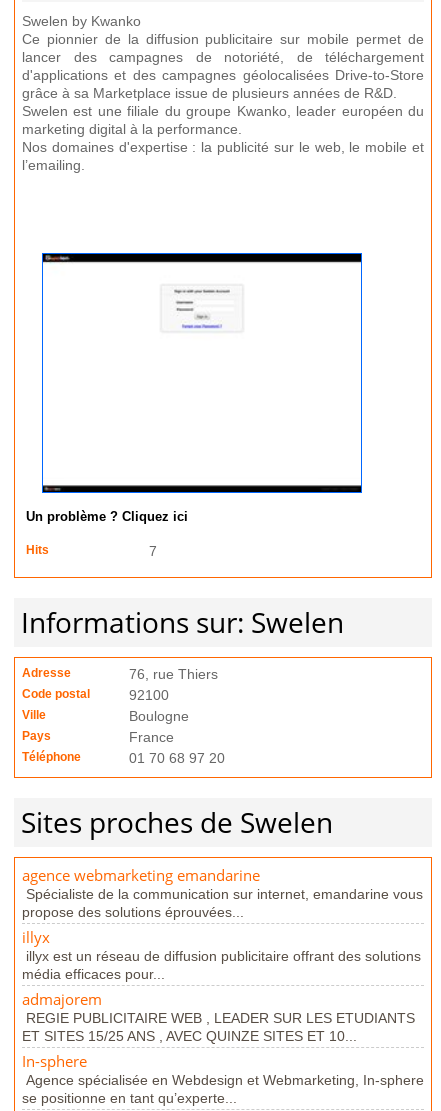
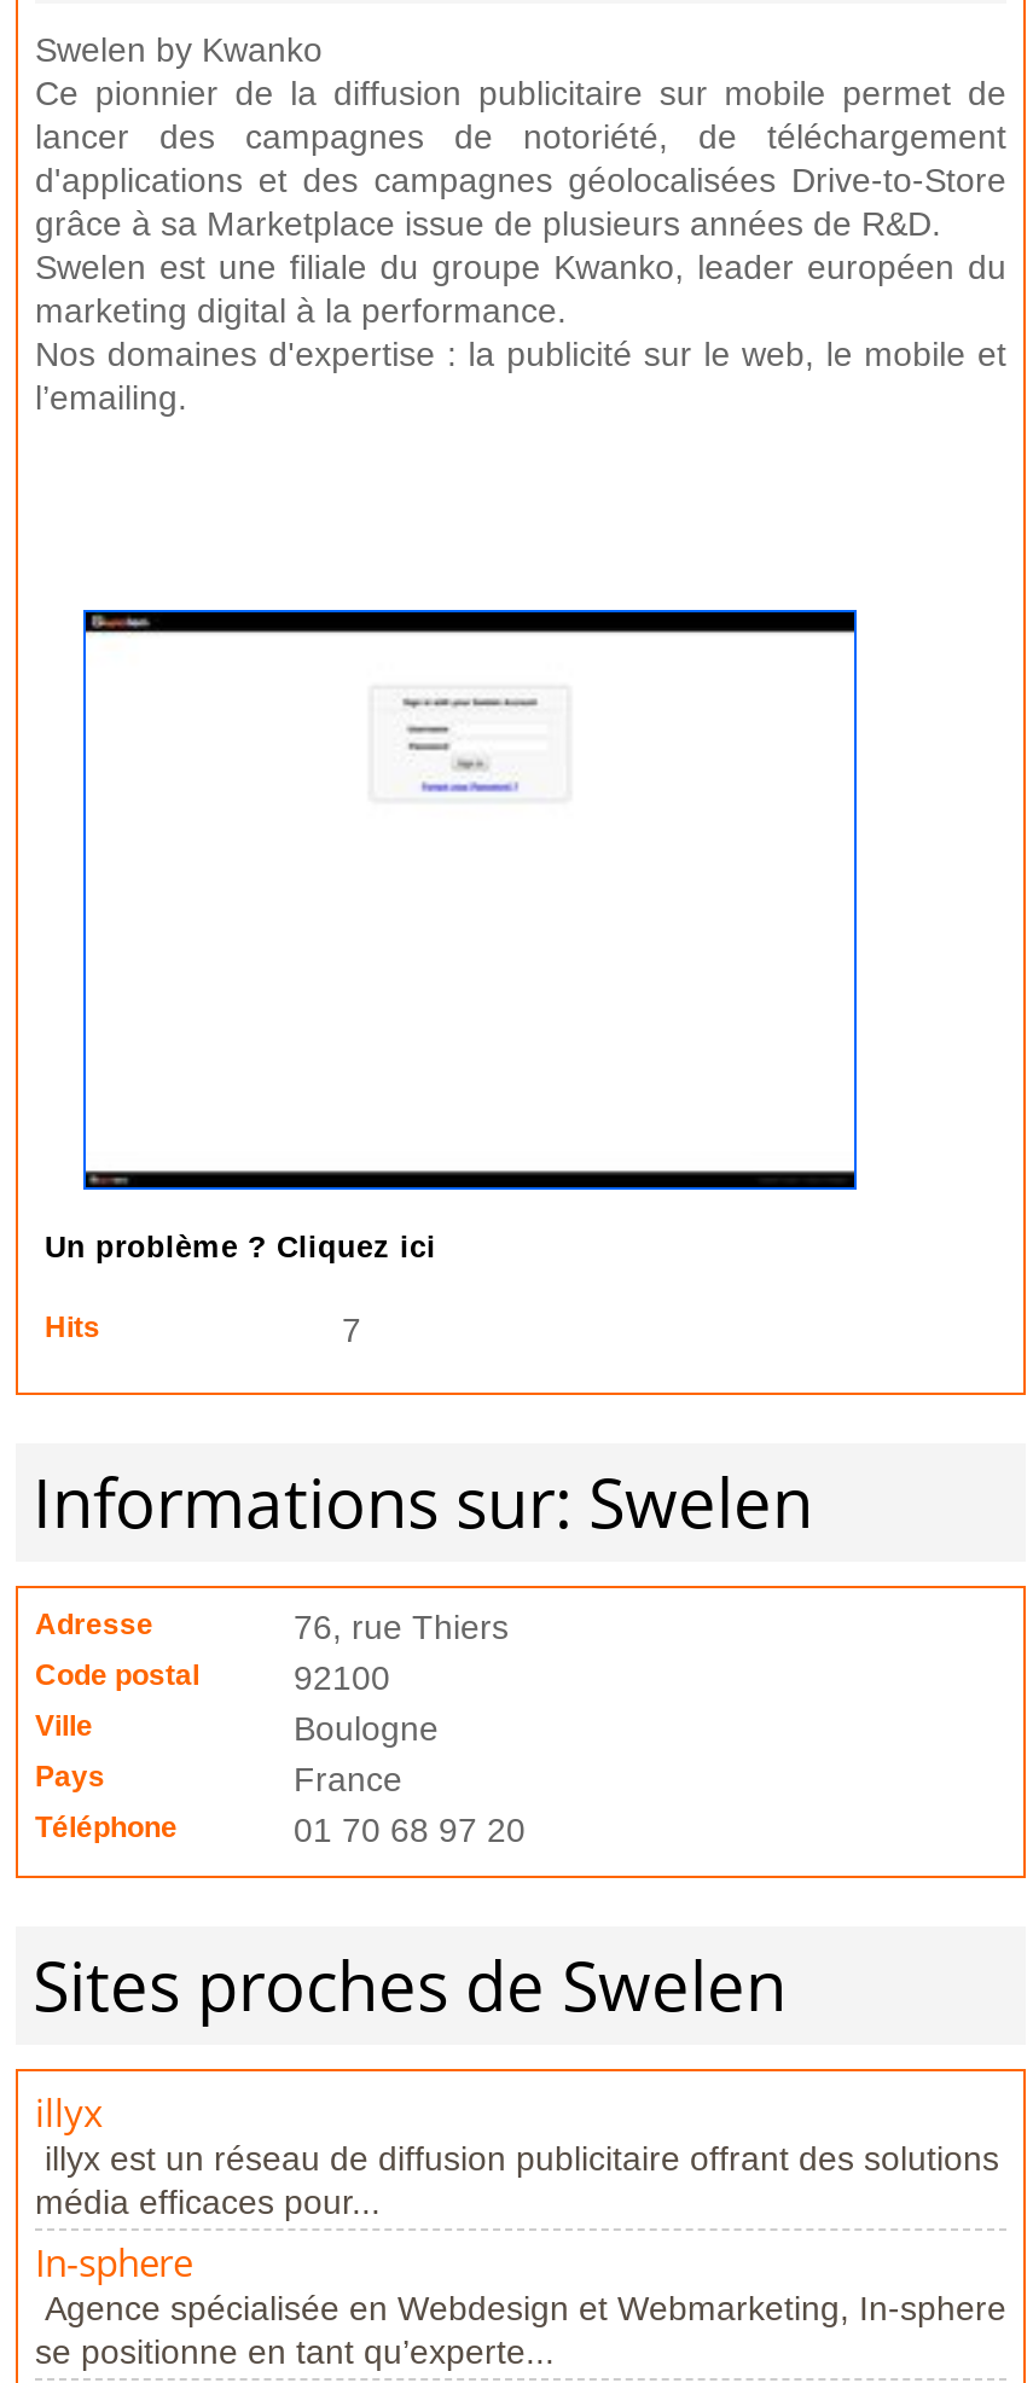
[22,865,423,920] agence webmarketing emandarine | Spécialiste de la communication sur internet, emandarine vous | propose des solutions éprouvées... -> none
[22,989,415,1044] admajorem | REGIE PUBLICITAIRE WEB , LEADER SUR LES ETUDIANTS | ET SITES 15/25 ANS , AVEC QUINZE SITES ET 10... -> none

